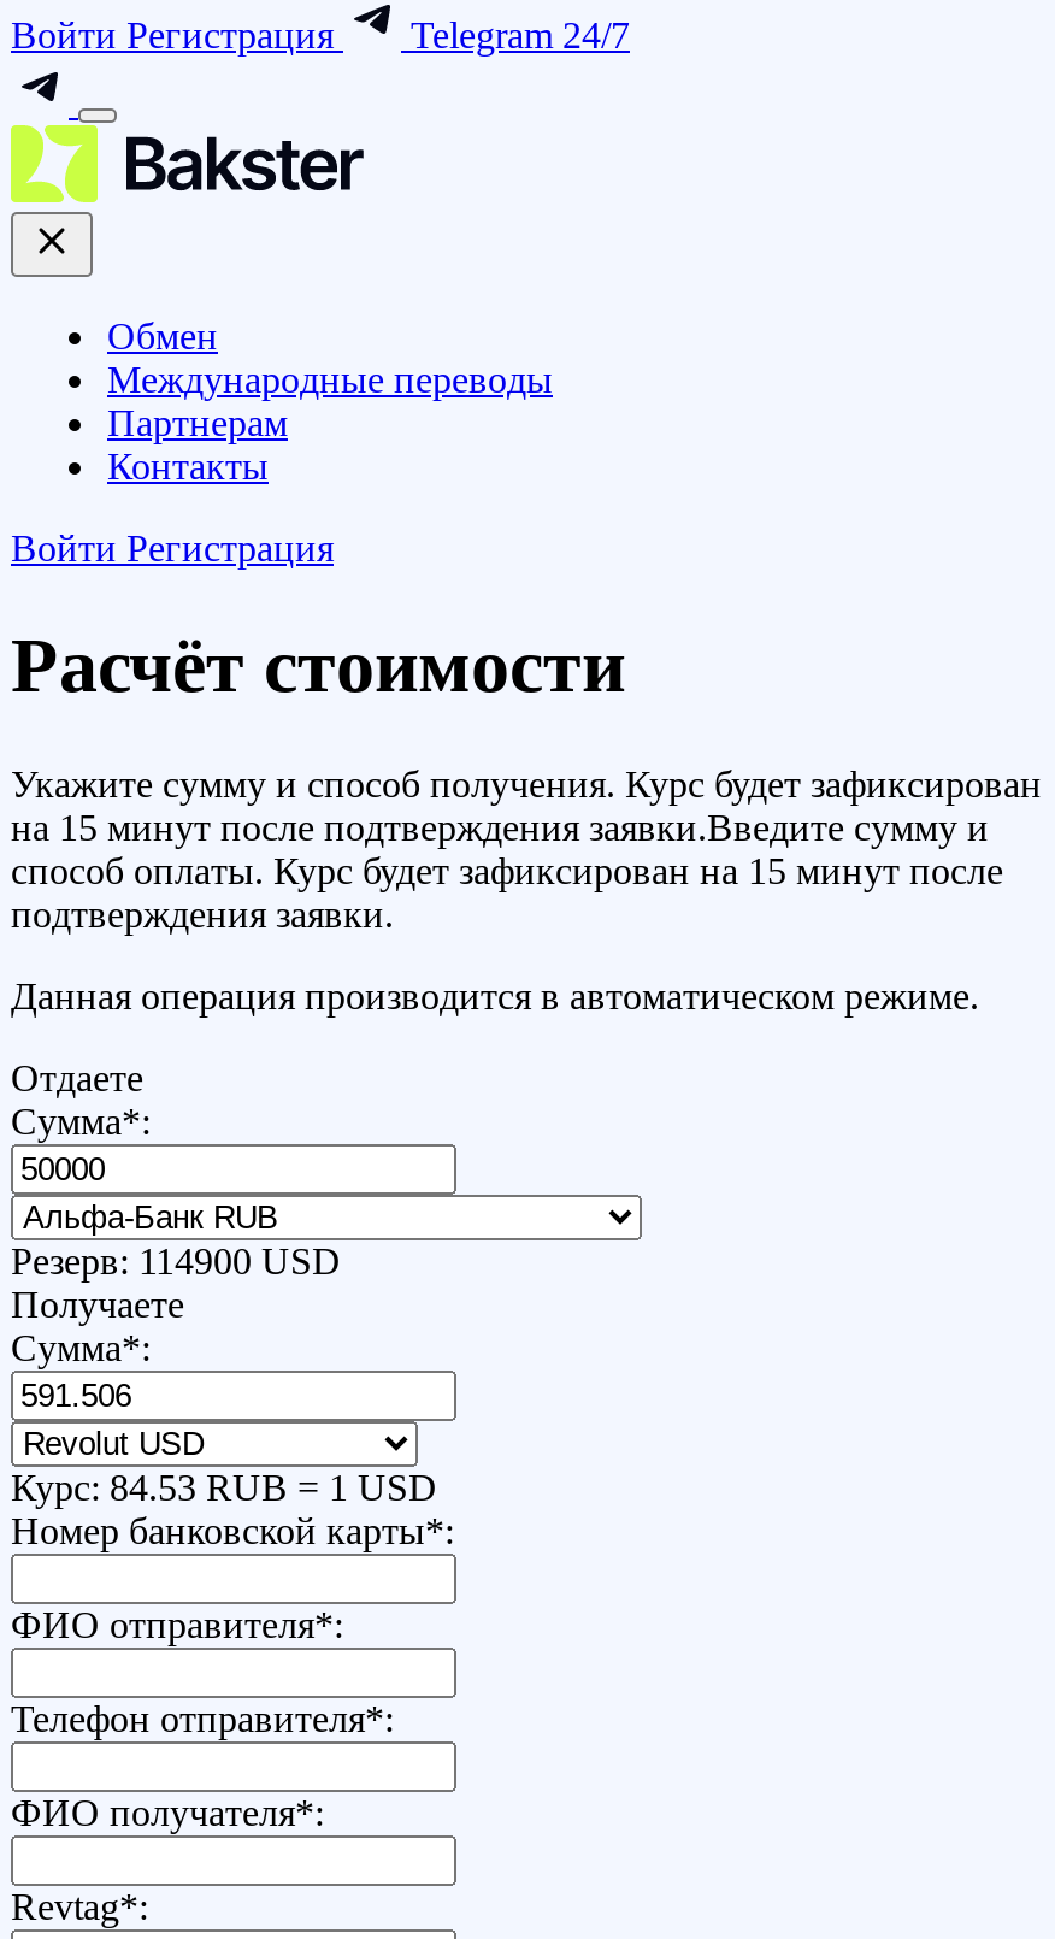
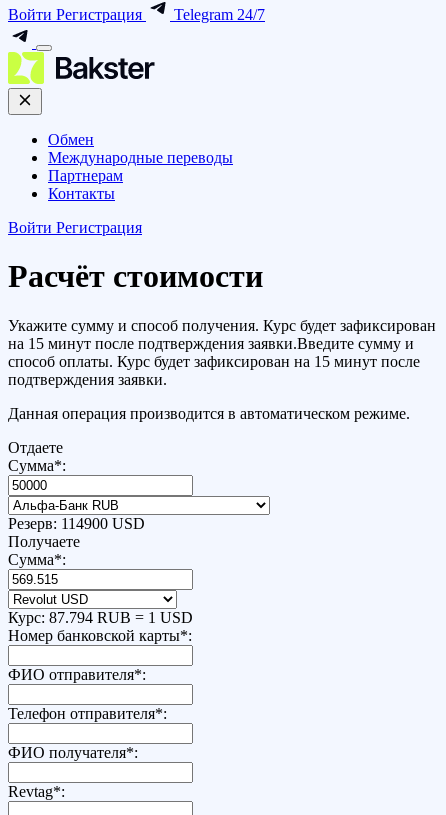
[11,1467,437,1508] Курс:84.53 RUB = 1 USD -> [8,609,193,626] Курс:87.794 RUB = 1 USD

